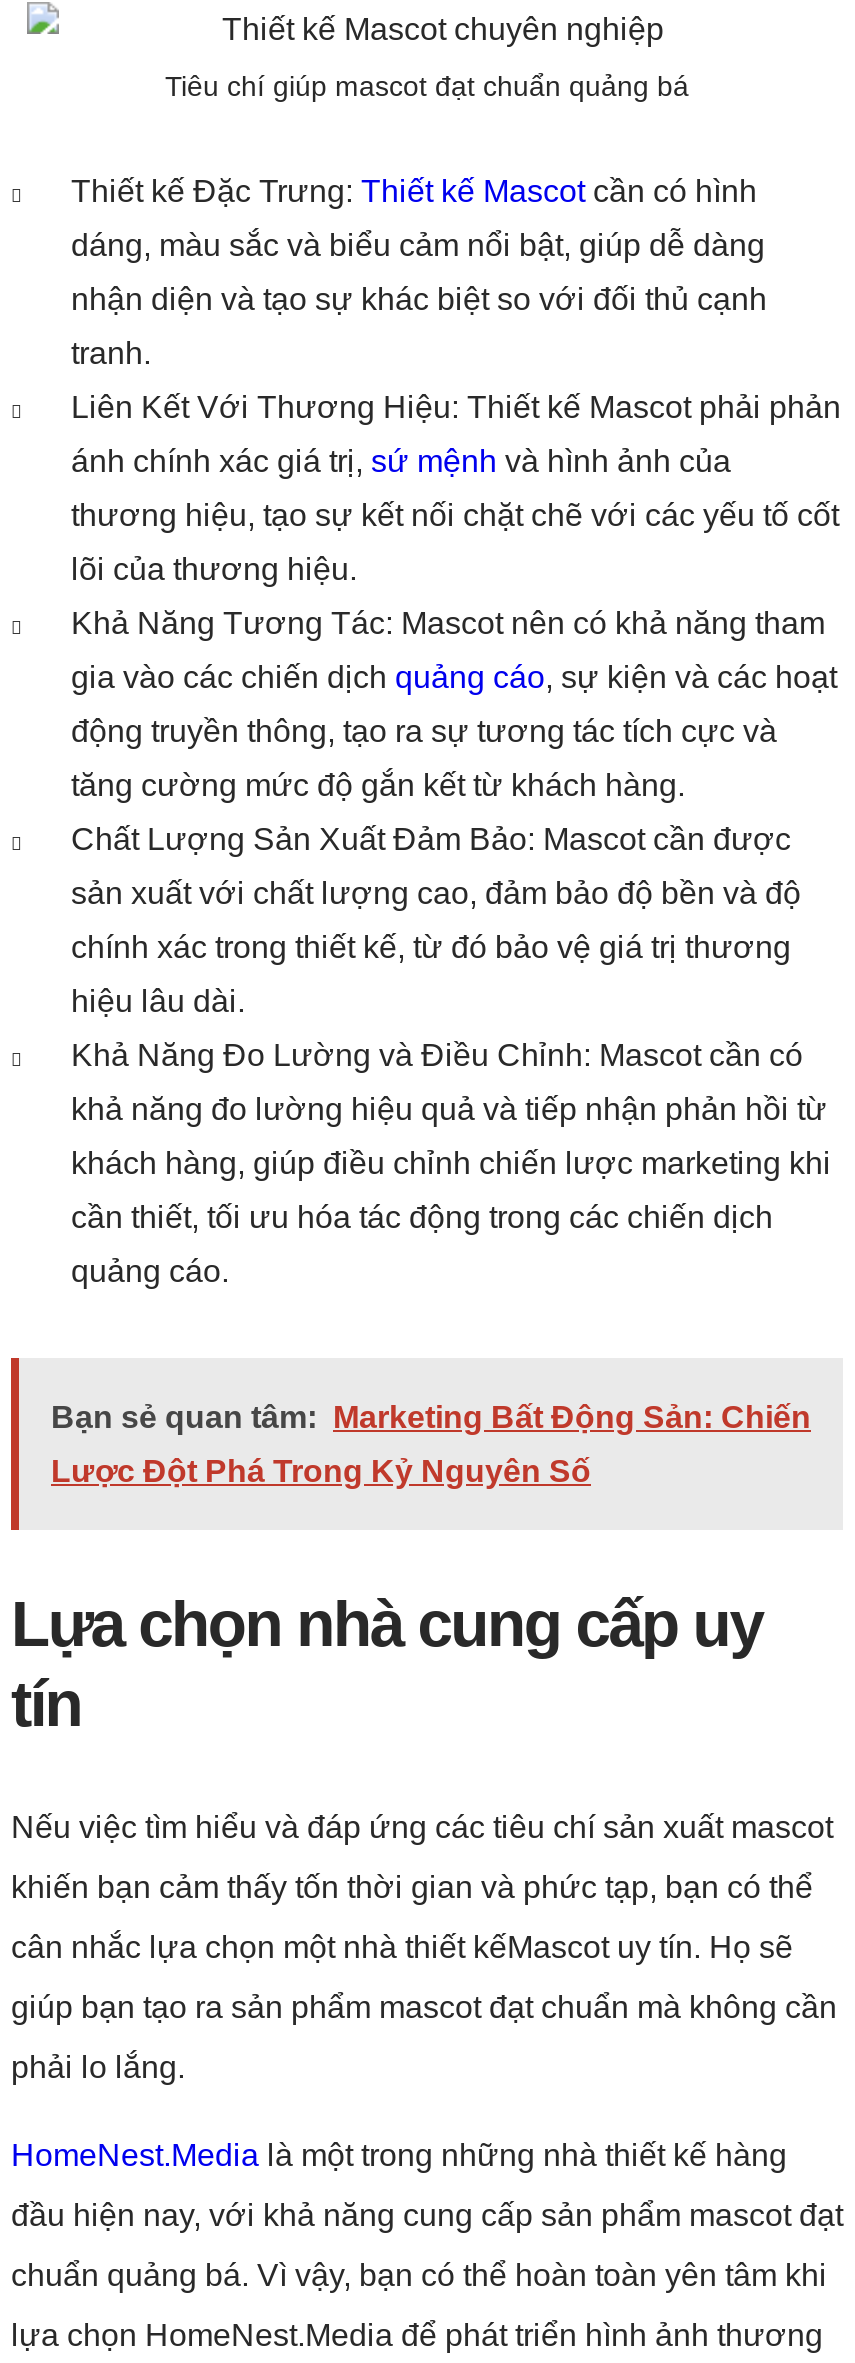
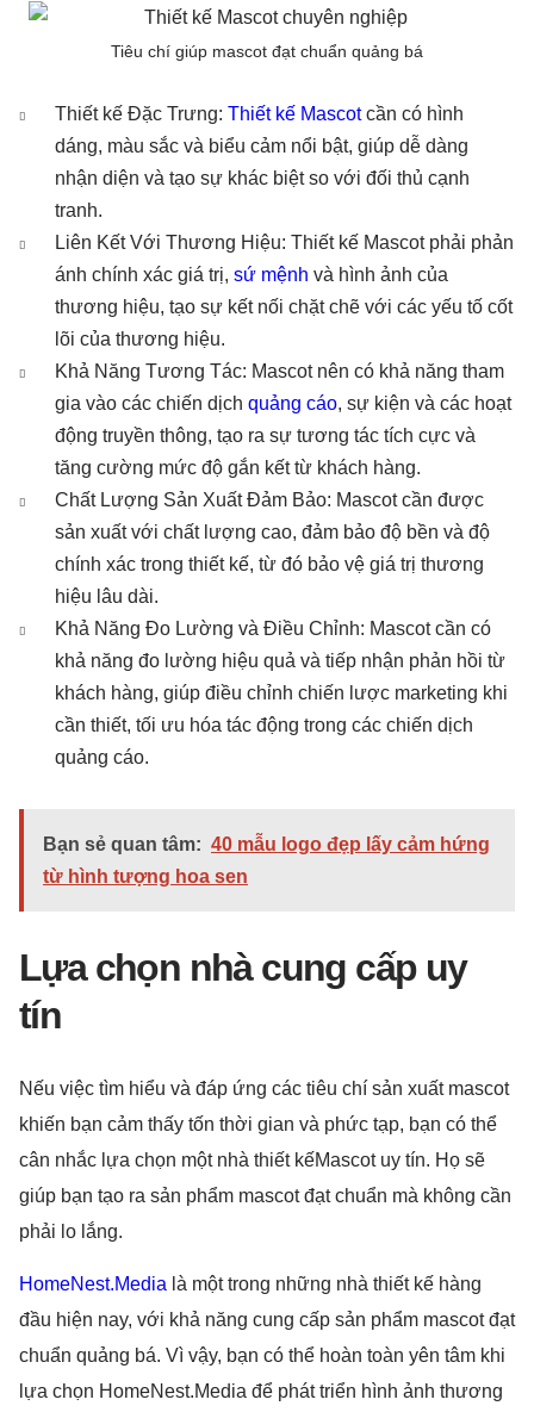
[51,1401,811,1435] Bạn sẻ quan tâm: Marketing Bất Động Sản: Chiến -> [43,835,490,855] Bạn sẻ quan tâm: 40 mẫu logo đẹp lấy cảm hứng
[51,1455,591,1489] Lược Đột Phá Trong Kỷ Nguyên Số -> [43,867,248,887] từ hình tượng hoa sen

